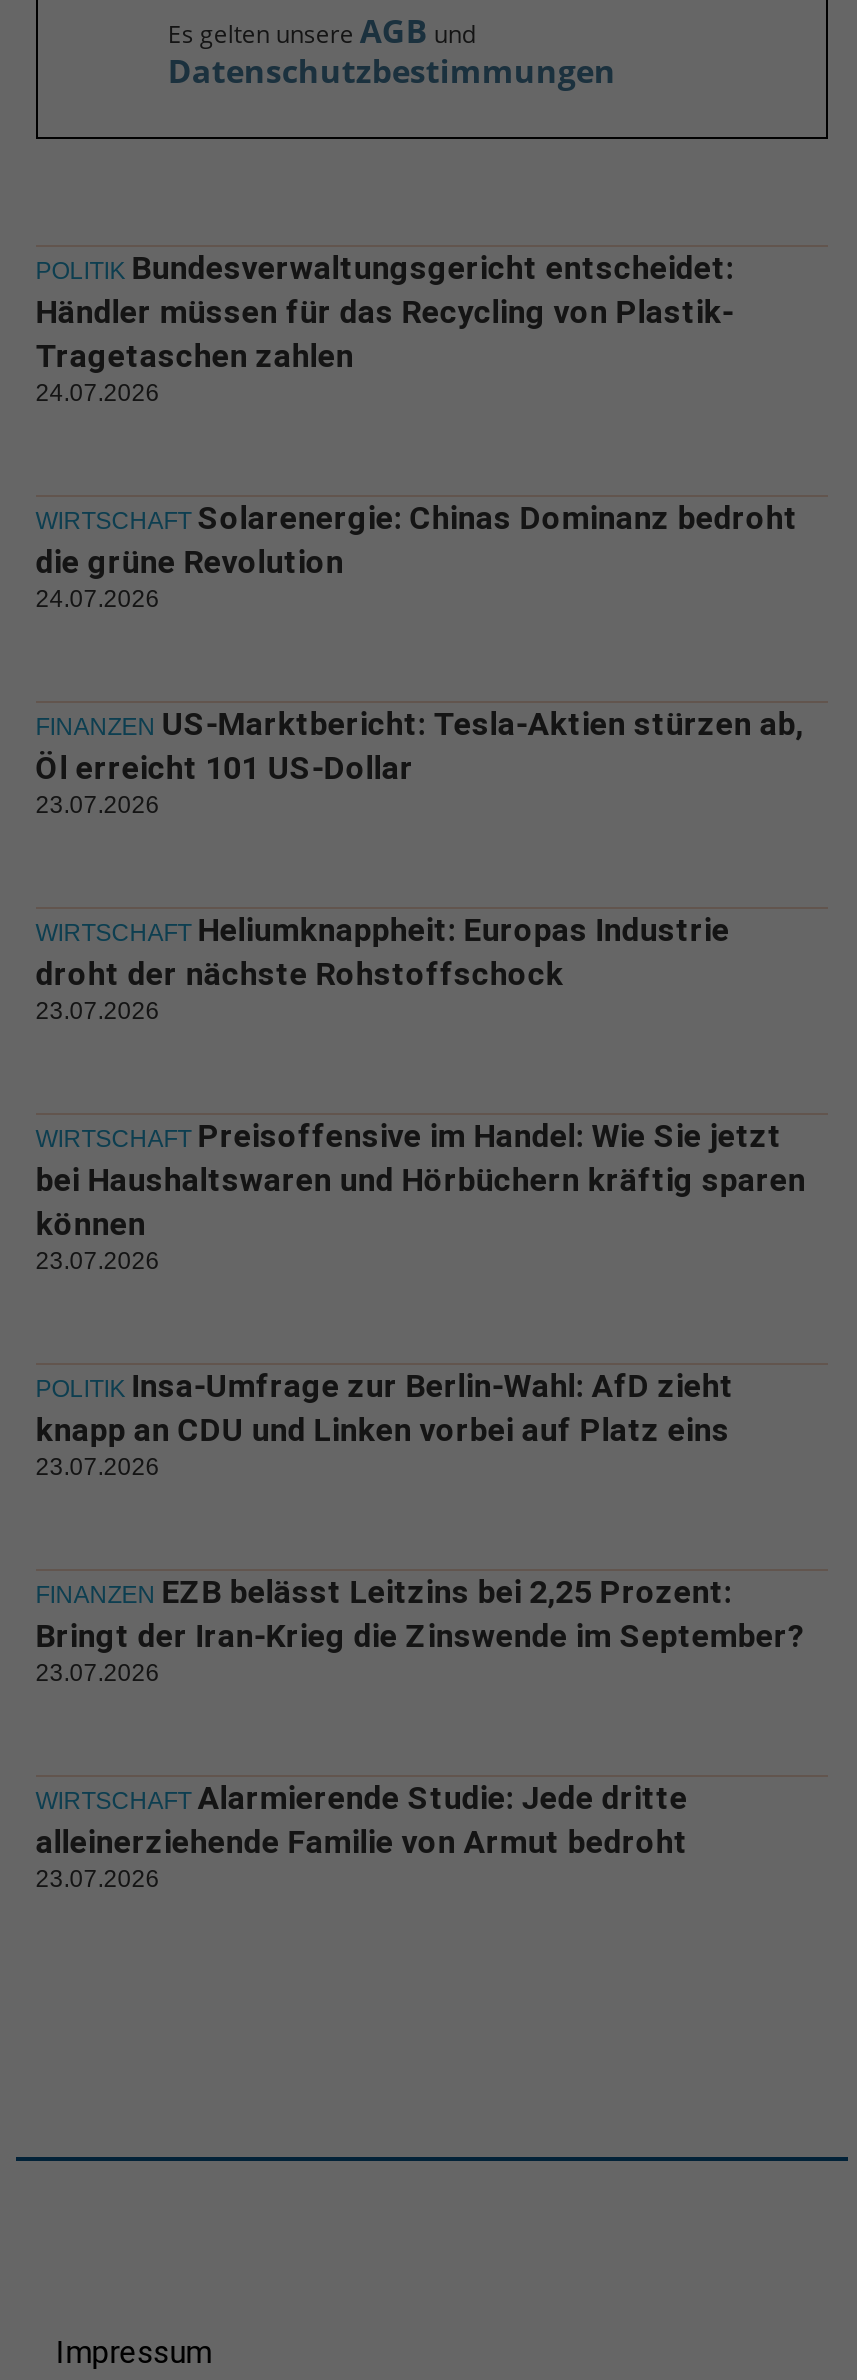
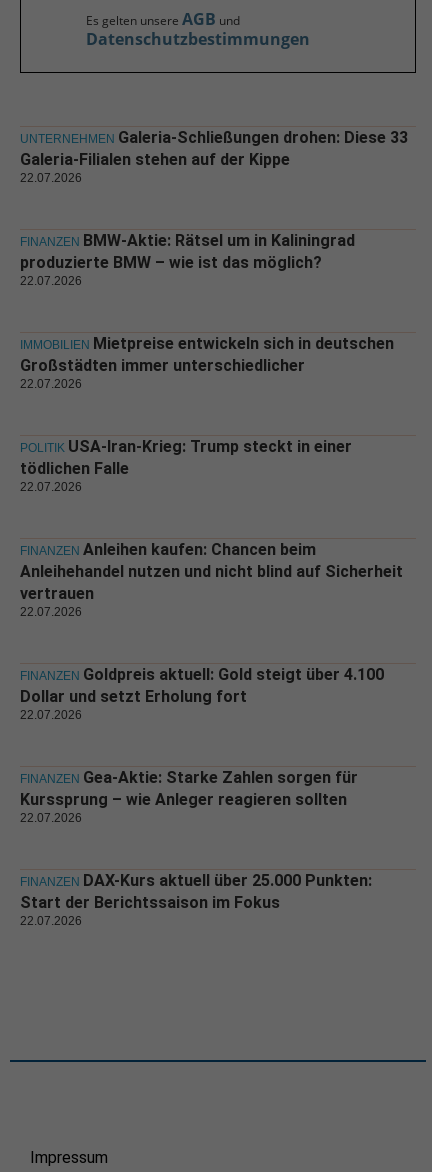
[35,249,733,407] POLITIK Bundesverwaltungsgericht entscheidet: | Händler müssen für das Recycling von Plastik- | Tragetaschen zahlen | 24.07.2026 -> [20,128,408,185] UNTERNEHMEN Galeria-Schließungen drohen: Diese 33 | Galeria-Filialen stehen auf der Kippe | 22.07.2026
[35,499,797,613] WIRTSCHAFT Solarenergie: Chinas Dominanz bedroht | die grüne Revolution | 24.07.2026 -> [20,231,355,288] FINANZEN BMW-Aktie: Rätsel um in Kaliningrad | produzierte BMW – wie ist das möglich? | 22.07.2026
[35,705,803,819] FINANZEN US-Marktbericht: Tesla-Aktien stürzen ab, | Öl erreicht 101 US-Dollar | 23.07.2026 -> [20,334,394,391] IMMOBILIEN Mietpreise entwickeln sich in deutschen | Großstädten immer unterschiedlicher | 22.07.2026
[35,911,729,1025] WIRTSCHAFT Heliumknappheit: Europas Industrie | droht der nächste Rohstoffschock | 23.07.2026 -> [20,437,352,494] POLITIK USA-Iran-Krieg: Trump steckt in einer | tödlichen Falle | 22.07.2026
[35,1117,805,1275] WIRTSCHAFT Preisoffensive im Handel: Wie Sie jetzt | bei Haushaltswaren und Hörbüchern kräftig sparen | können | 23.07.2026 -> [20,540,403,619] FINANZEN Anleihen kaufen: Chancen beim | Anleihehandel nutzen und nicht blind auf Sicherheit | vertrauen | 22.07.2026
[35,1367,733,1481] POLITIK Insa-Umfrage zur Berlin-Wahl: AfD zieht | knapp an CDU und Linken vorbei auf Platz eins | 23.07.2026 -> [20,665,384,722] FINANZEN Goldpreis aktuell: Gold steigt über 4.100 | Dollar und setzt Erholung fort | 22.07.2026
[35,1573,805,1687] FINANZEN EZB belässt Leitzins bei 2,25 Prozent: | Bringt der Iran-Krieg die Zinswende im September? | 23.07.2026 -> [20,768,358,825] FINANZEN Gea-Aktie: Starke Zahlen sorgen für | Kurssprung – wie Anleger reagieren sollten | 22.07.2026
[35,1779,687,1893] WIRTSCHAFT Alarmierende Studie: Jede dritte | alleinerziehende Familie von Armut bedroht | 23.07.2026 -> [20,871,372,928] FINANZEN DAX-Kurs aktuell über 25.000 Punkten: | Start der Berichtssaison im Fokus | 22.07.2026

